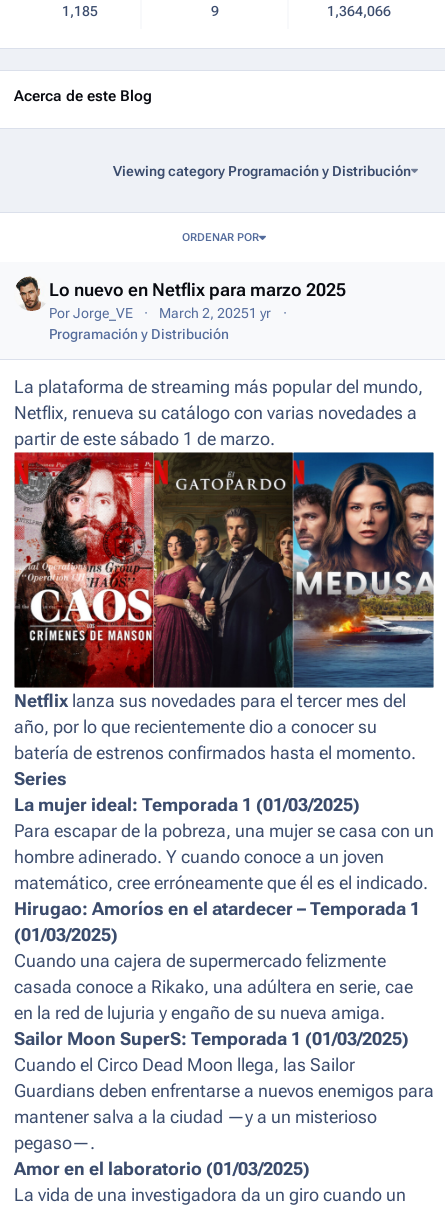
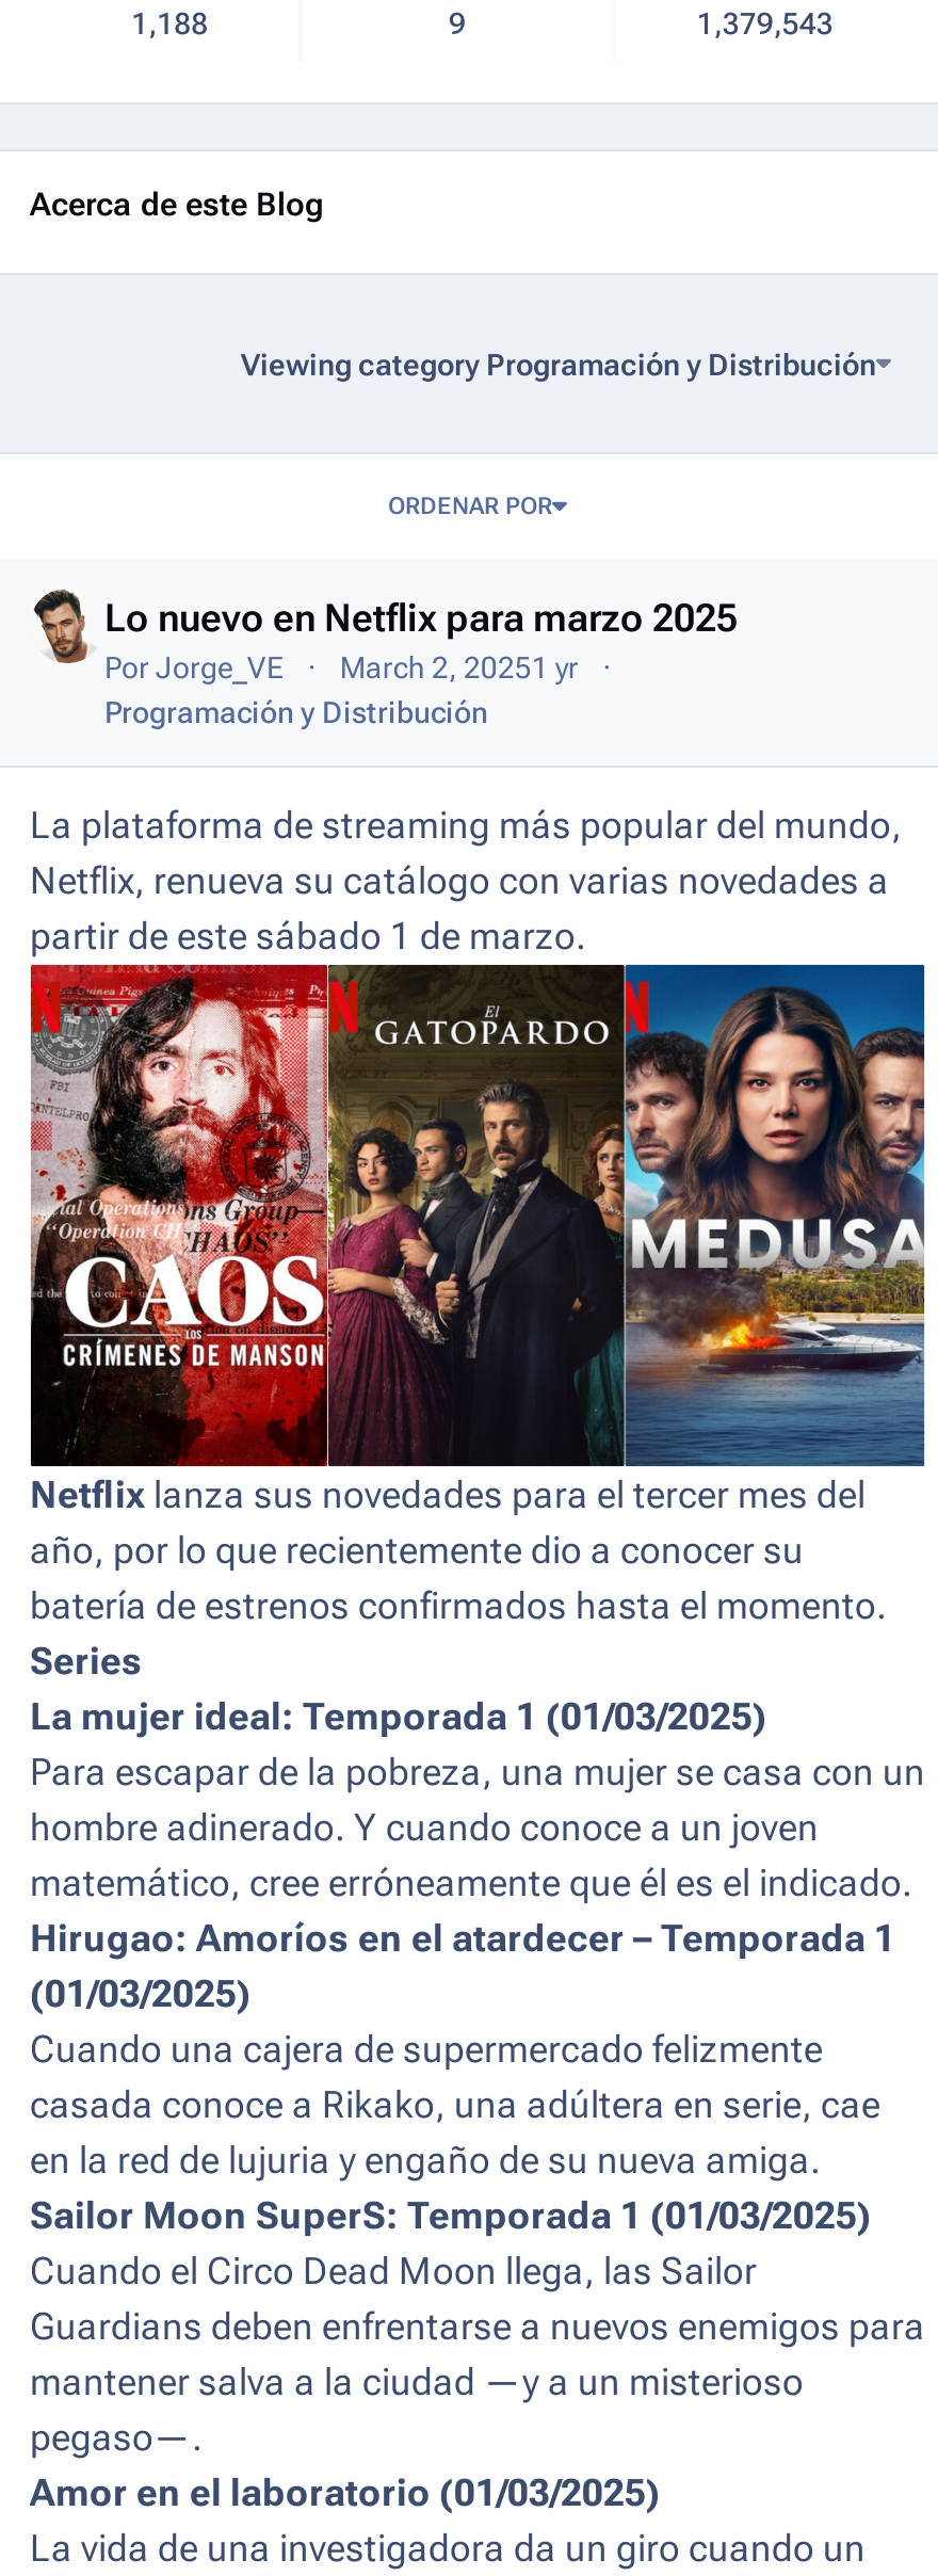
[62,3,98,19] 1,185 -> [131,7,208,41] 1,188
[327,3,391,19] 1,364,066 -> [697,7,833,41] 1,379,543

